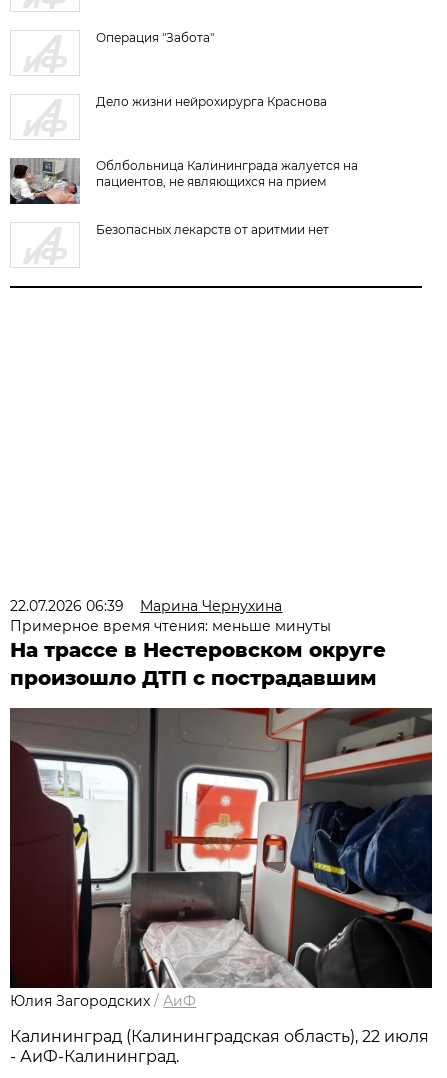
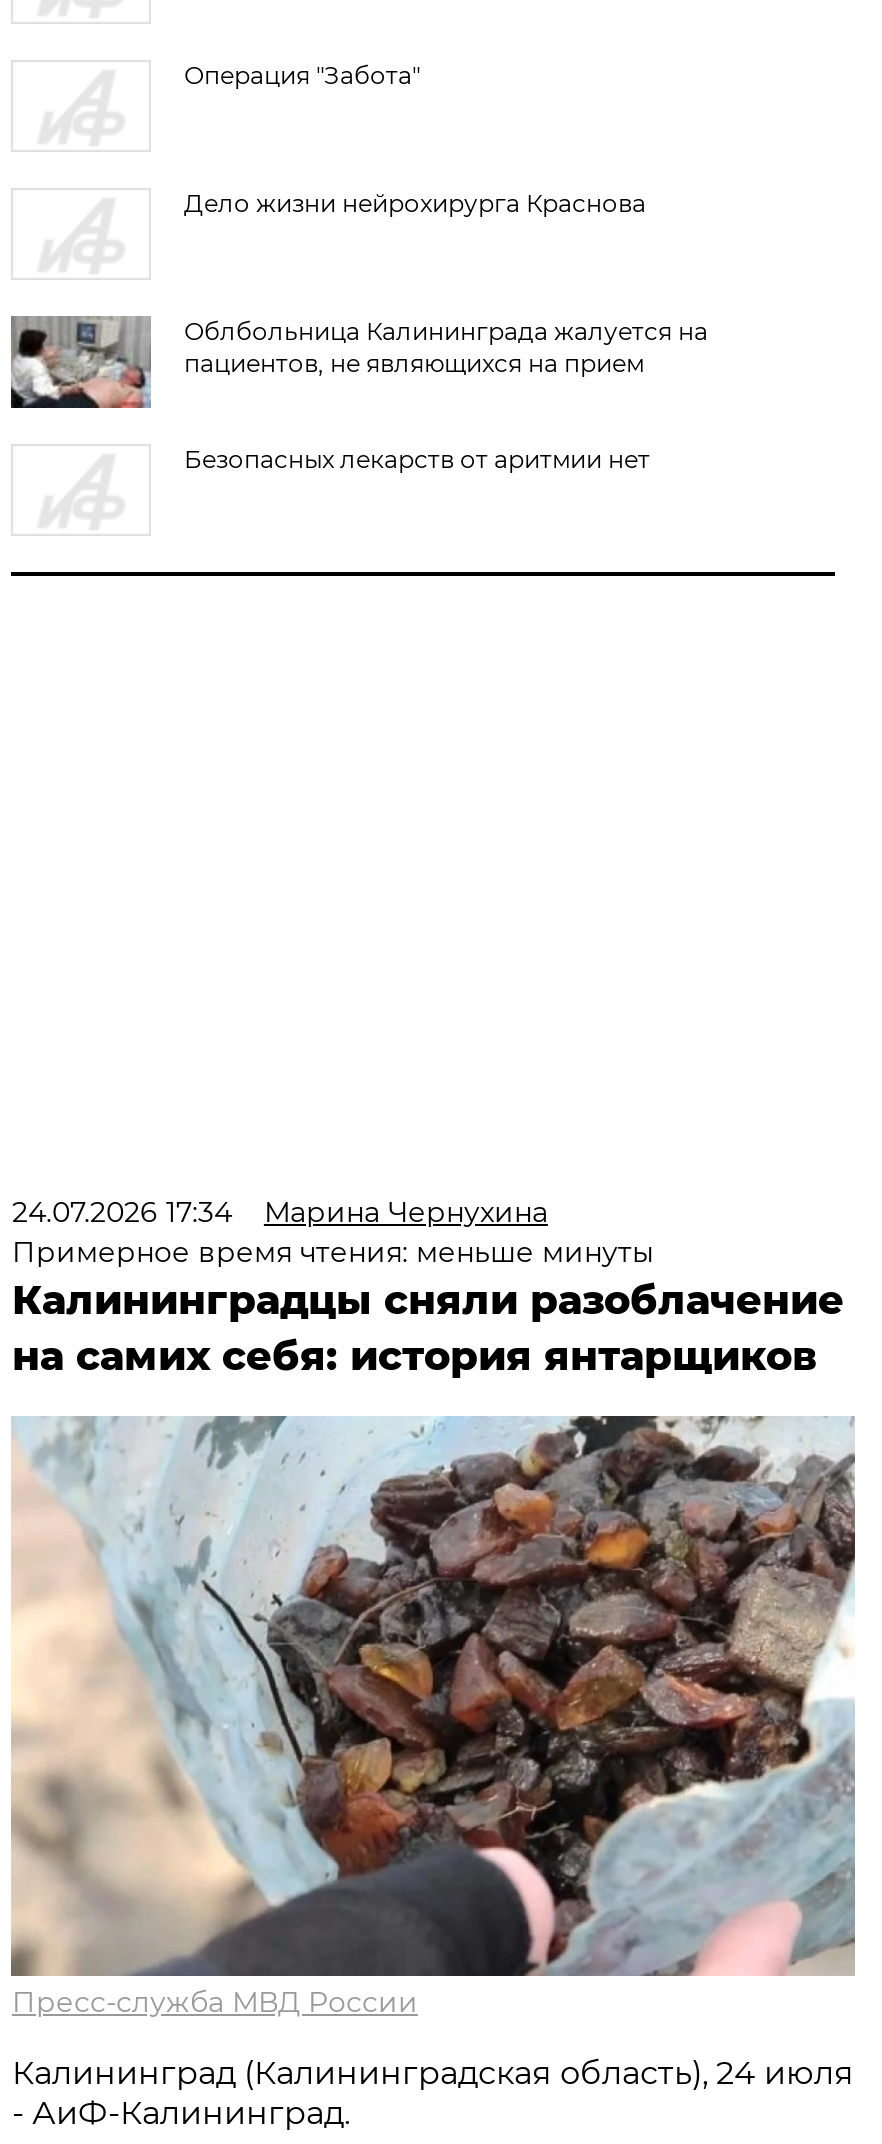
[10,597,282,615] 22.07.2026 06:39 Марина Чернухина -> [12,1194,548,1230] 24.07.2026 17:34 Марина Чернухина
[10,638,386,690] На трассе в Нестеровском округе | произошло ДТП с пострадавшим -> [12,1276,844,1380] Калининградцы сняли разоблачение | на самих себя: история янтарщиков
[9,707,433,1010] [image] | Юлия Загородских / АиФ -> [9,1414,857,2020] [image] | Пресс-служба МВД России
[10,1027,429,1046] Калининград (Калининградская область), 22 июля -> [12,2054,854,2092] Калининград (Калининградская область), 24 июля

